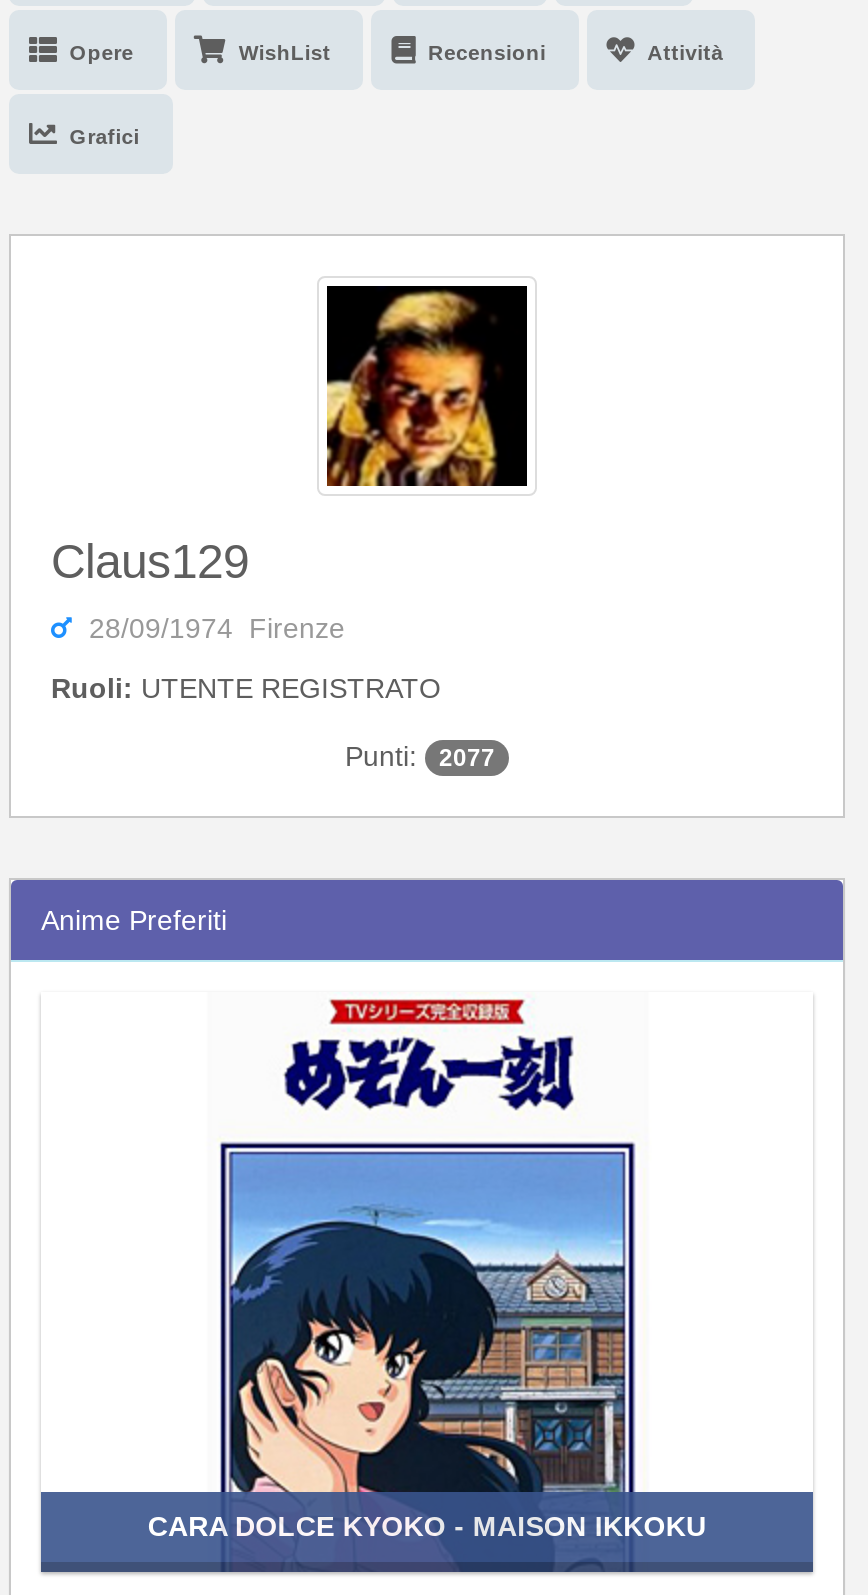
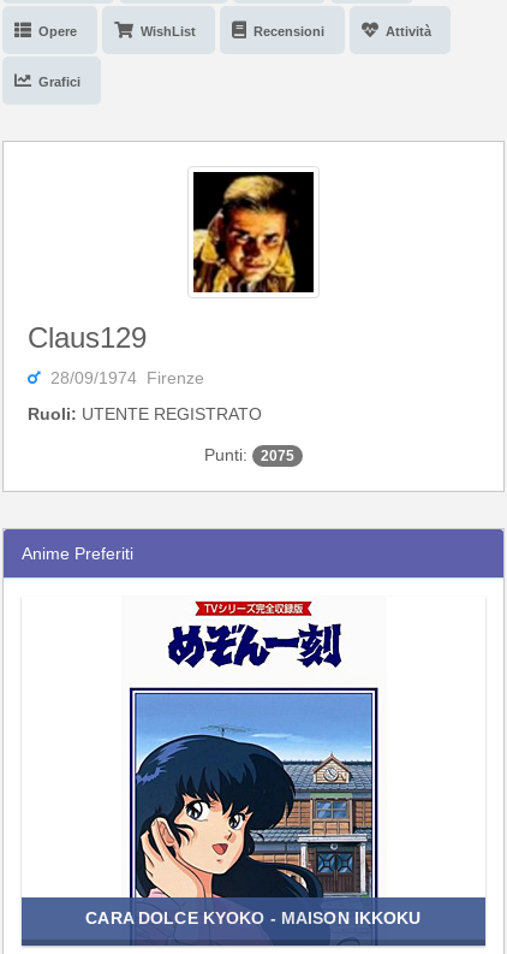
[345,740,495,773] Punti: 2077 -> [204,445,294,465] Punti: 2075

